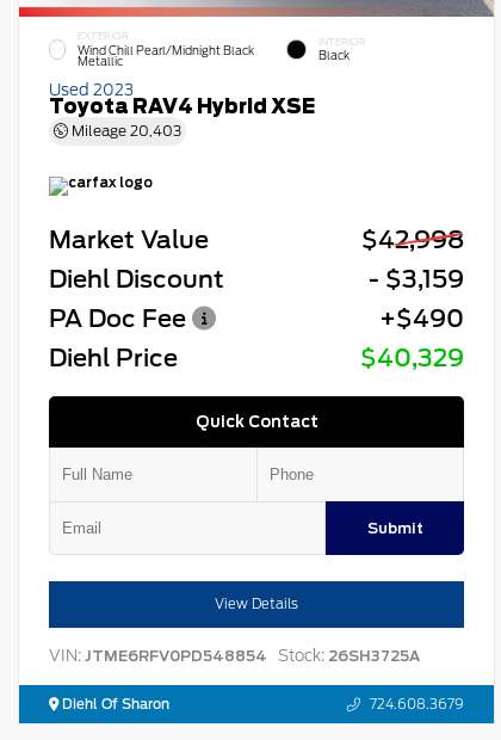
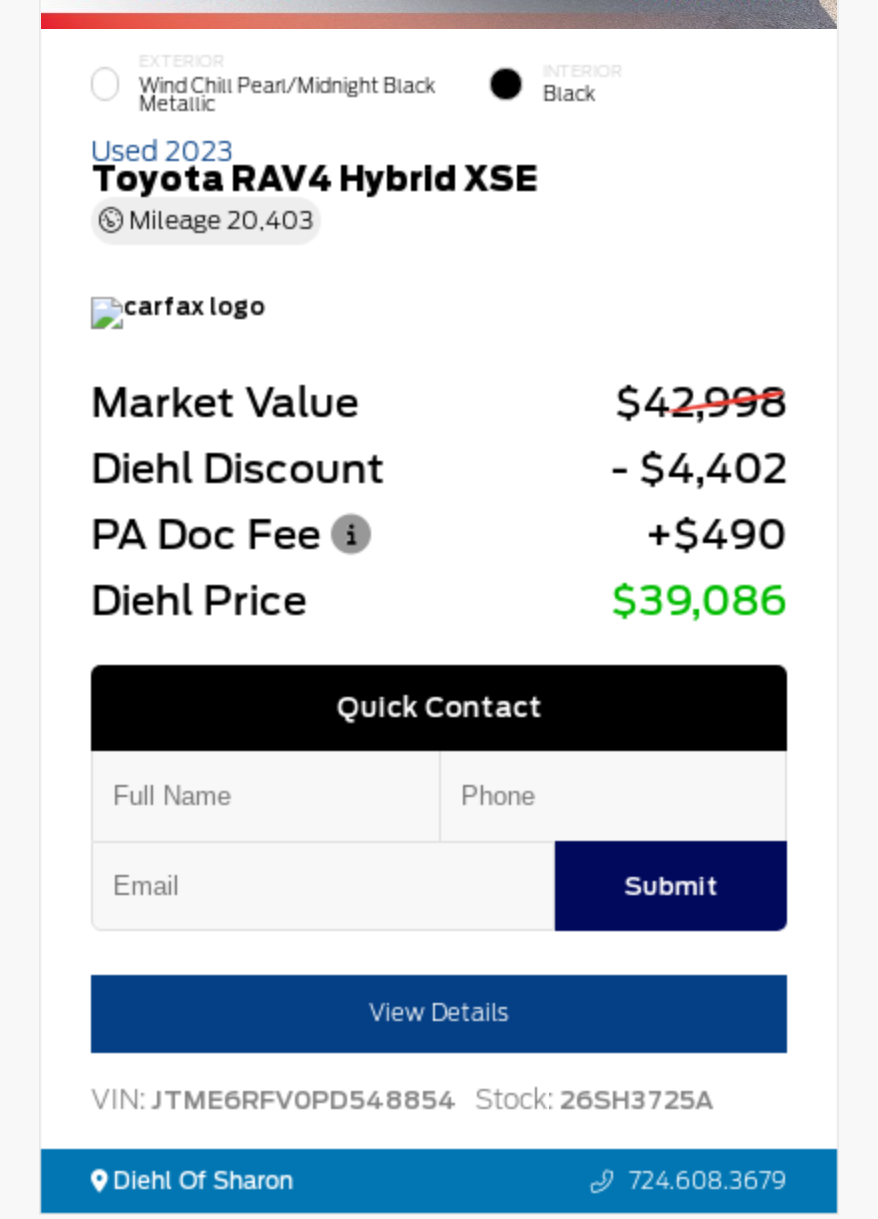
[369,264,464,293] - $3,159 -> [611,443,787,491] - $4,402
[360,343,464,372] $40,329 -> [611,575,787,623] $39,086

